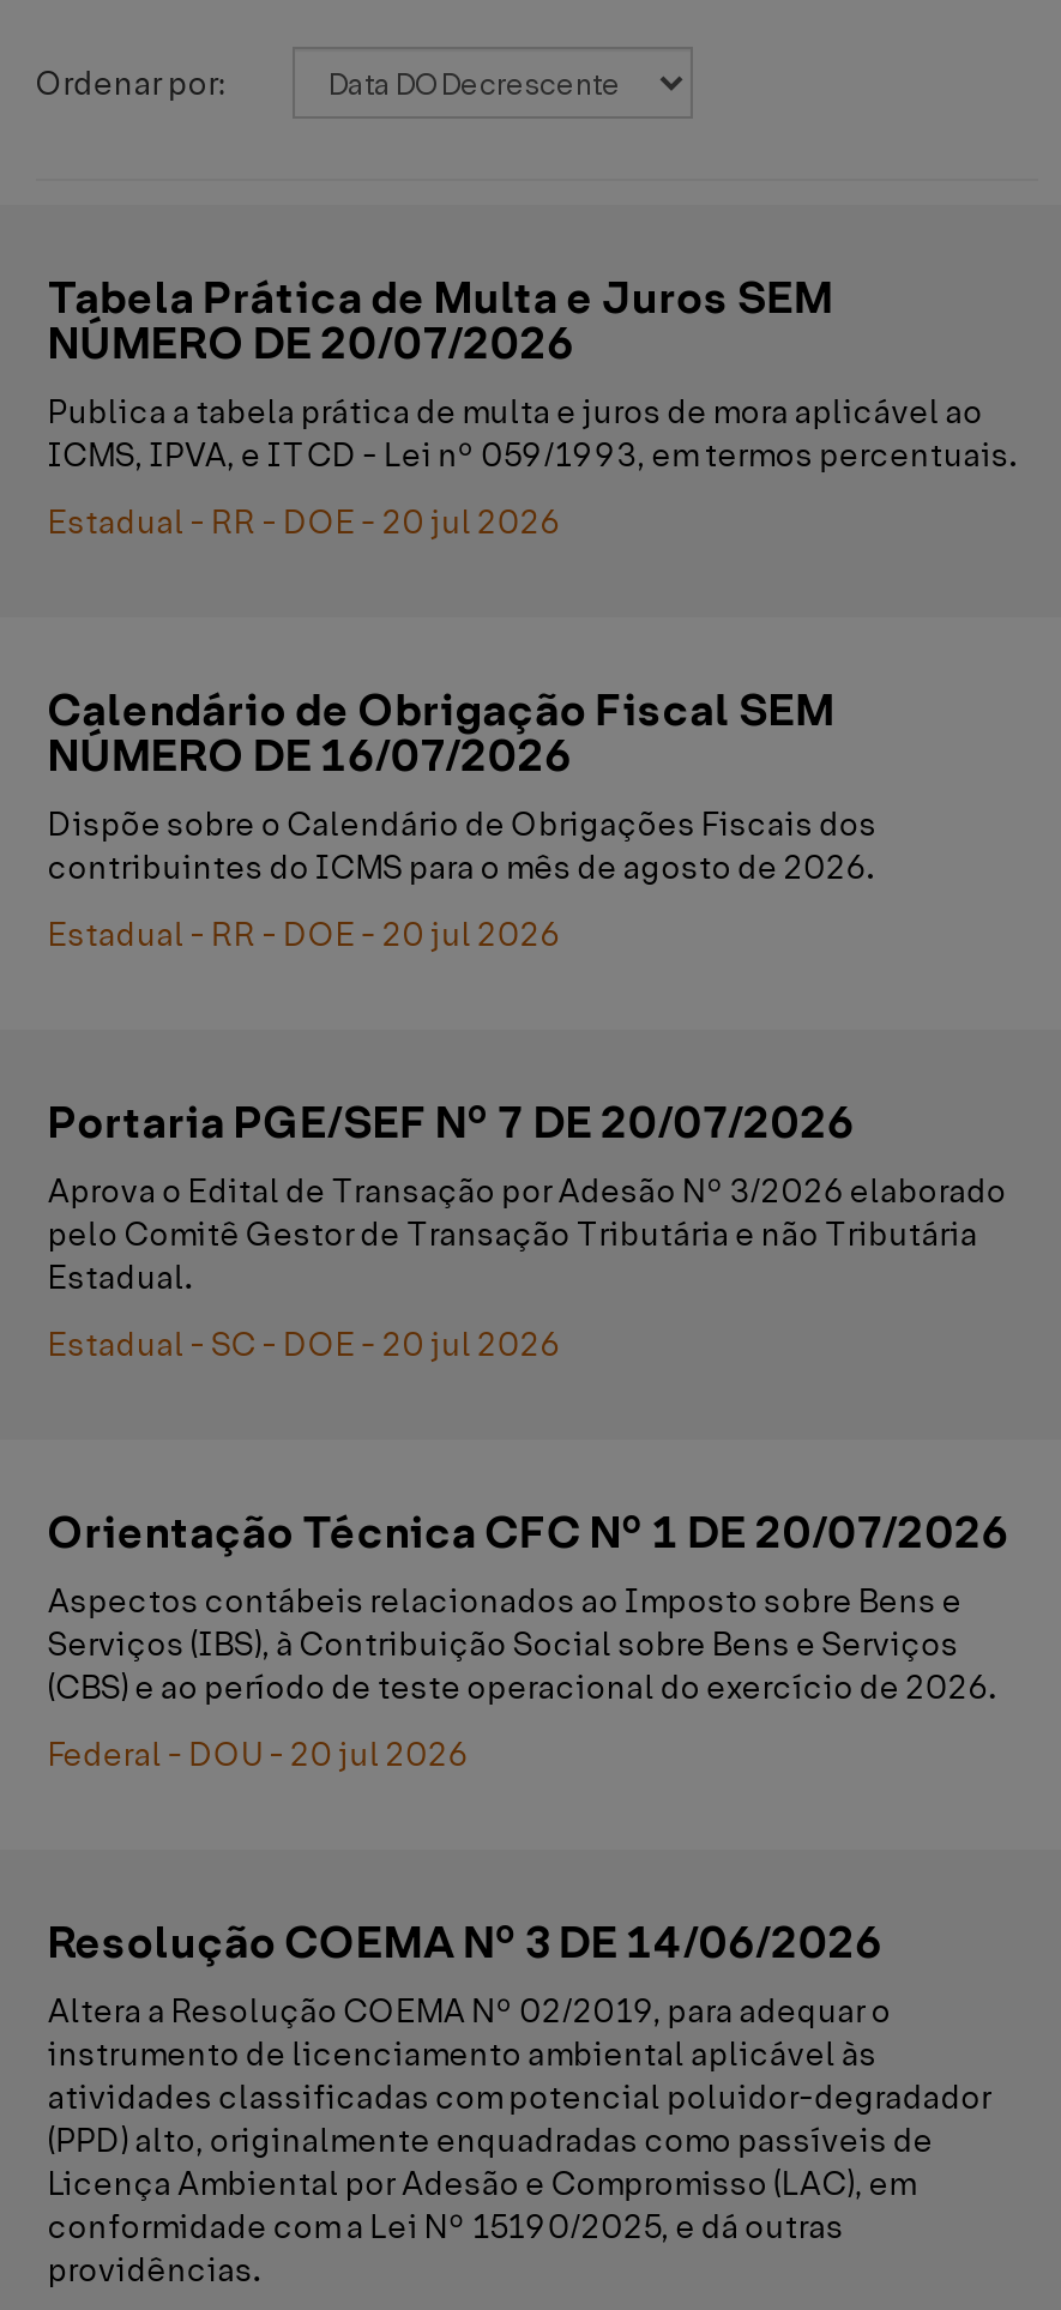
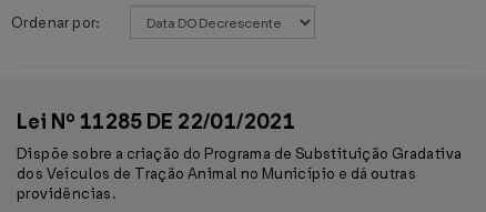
[48,270,1020,2248] Tabela Prática de Multa e Juros SEM | NÚMERO DE 20/07/2026 | Publica a tabela prática de multa e juros de mora aplicável ao | ICMS, IPVA, e ITCD - Lei nº 059/1993, em termos percentuais. | Estadual - RR - DOE - 20 jul 2026 | Calendário de Obrigação Fiscal SEM | NÚMERO DE 16/07/2026 | Dispõe sobre o Calendário de Obrigações Fiscais dos | contribuintes do ICMS para o mês de agosto de 2026. | Estadual - RR - DOE - 20 jul 2026 | Portaria PGE/SEF Nº 7 DE 20/07/2026 | Aprova o Edital de Transação por Adesão Nº 3/2026 elaborado | pelo Comitê Gestor de Transação Tributária e não Tributária | Estadual. | Estadual - SC - DOE - 20 jul 2026 | Orientação Técnica CFC Nº 1 DE 20/07/2026 | Aspectos contábeis relacionados ao Imposto sobre Bens e | Serviços (IBS), à Contribuição Social sobre Bens e Serviços | (CBS) e ao período de teste operacional do exercício de 2026. | Federal - DOU - 20 jul 2026 | Resolução COEMA Nº 3 DE 14/06/2026 | Altera a Resolução COEMA Nº 02/2019, para adequar o | instrumento de licenciamento ambiental aplicável às | atividades classificadas com potencial poluidor-degradador | (PPD) alto, originalmente enquadradas como passíveis de | Licença Ambiental por Adesão e Compromisso (LAC), em | conformidade com a Lei Nº 15190/2025, e dá outras -> [17,109,462,183] Lei Nº 11285 DE 22/01/2021 | Dispõe sobre a criação do Programa de Substituição Gradativa | dos Veículos de Tração Animal no Município e dá outras

